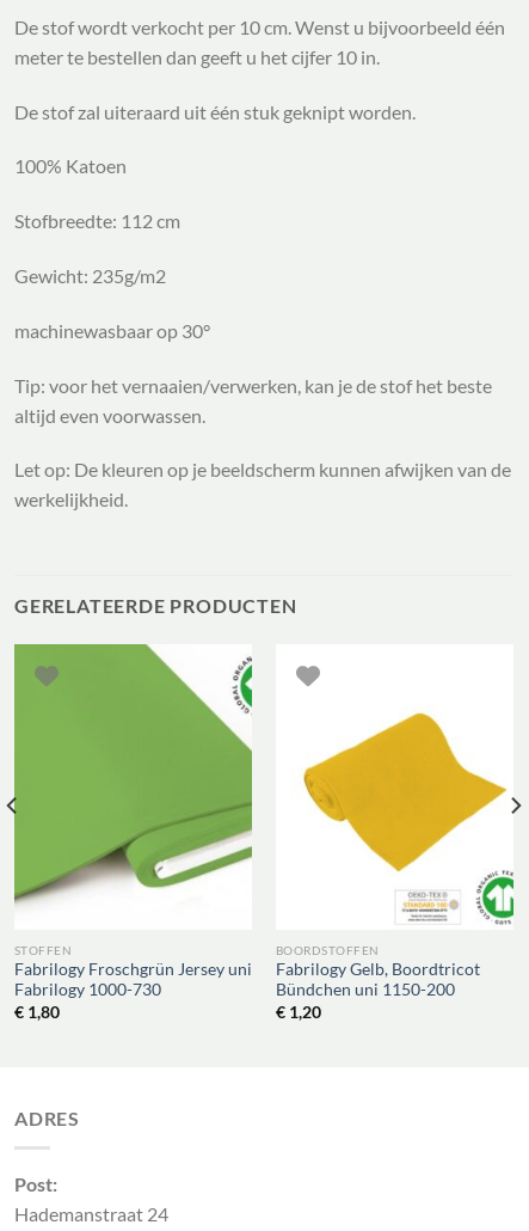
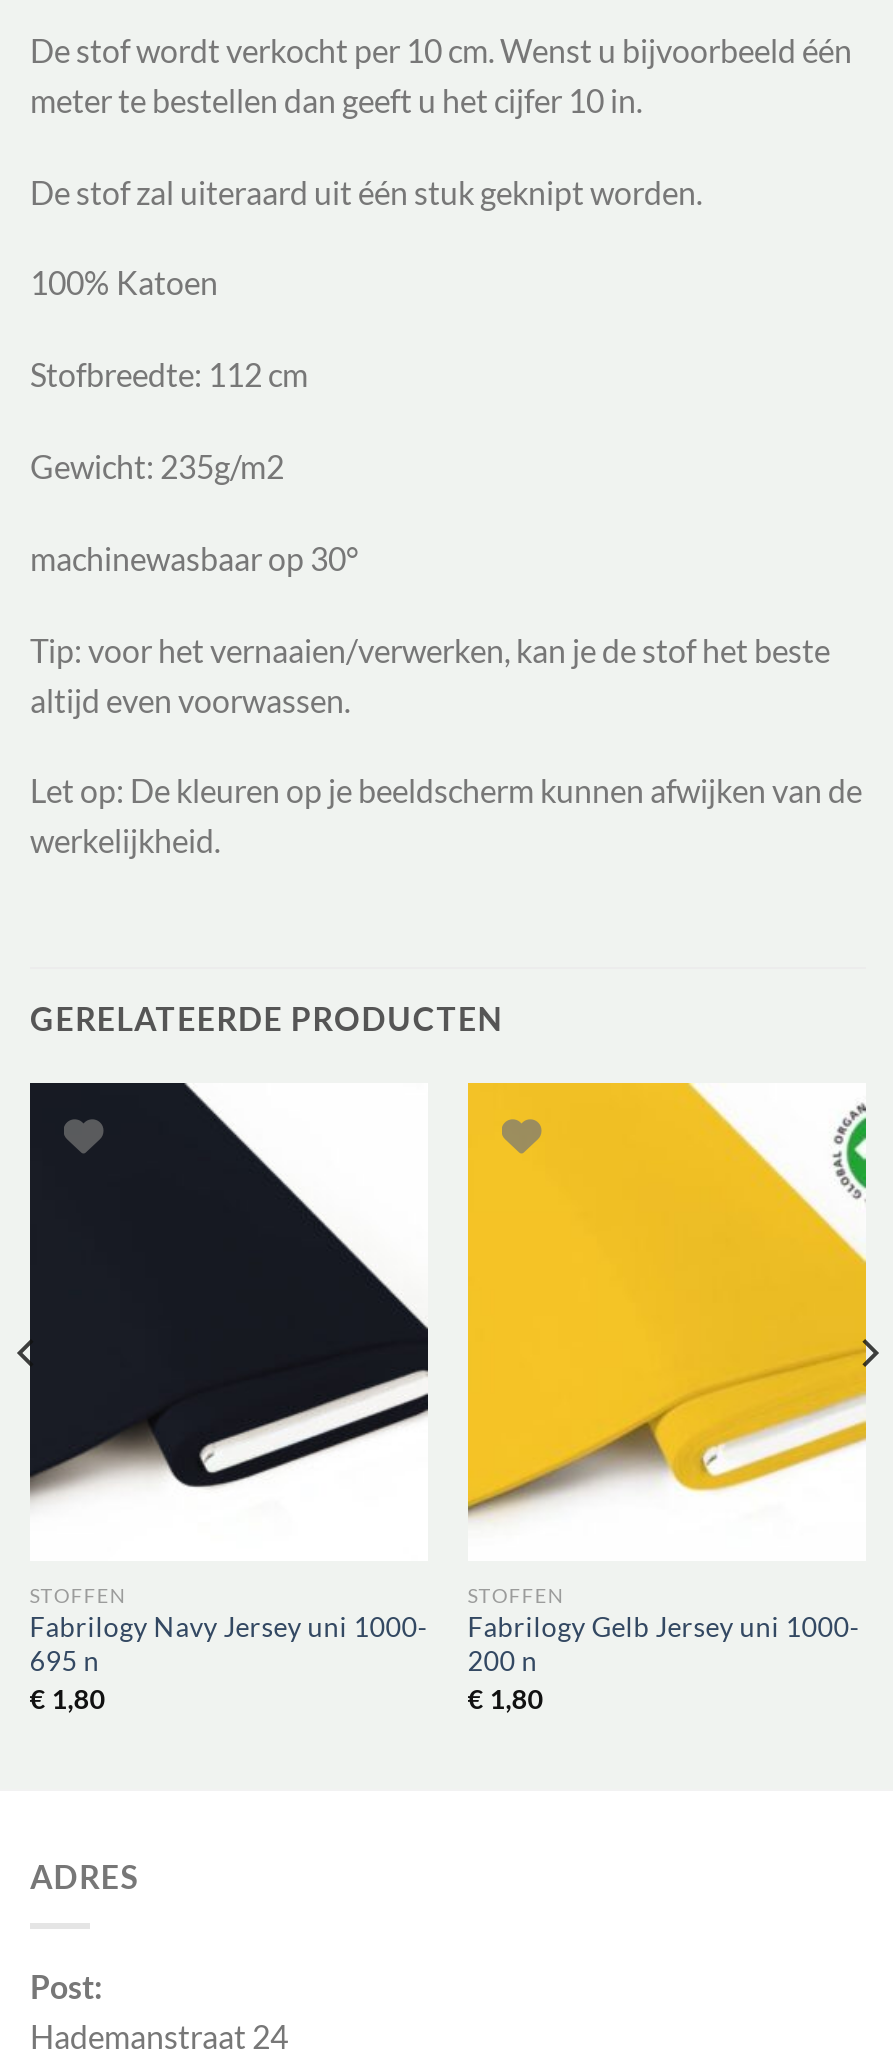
[13,643,253,905] [image] -> [28,1081,430,1517] [image]
[276,644,515,1022] [image] | BOORDSTOFFEN | Fabrilogy Gelb, Boordtricot | Bündchen uni 1150-200 | €1,20 -> [466,1081,868,1715] [image] | STOFFEN | Fabrilogy Gelb Jersey uni 1000- | 200 n | €1,80
[14,960,252,1000] Fabrilogy Froschgrün Jersey uni | Fabrilogy 1000-730 -> [30,1612,428,1678] Fabrilogy Navy Jersey uni 1000- | 695 n

